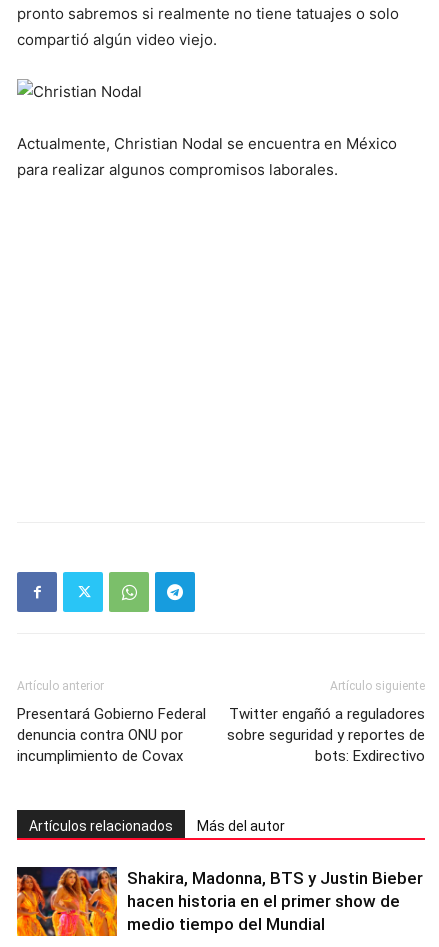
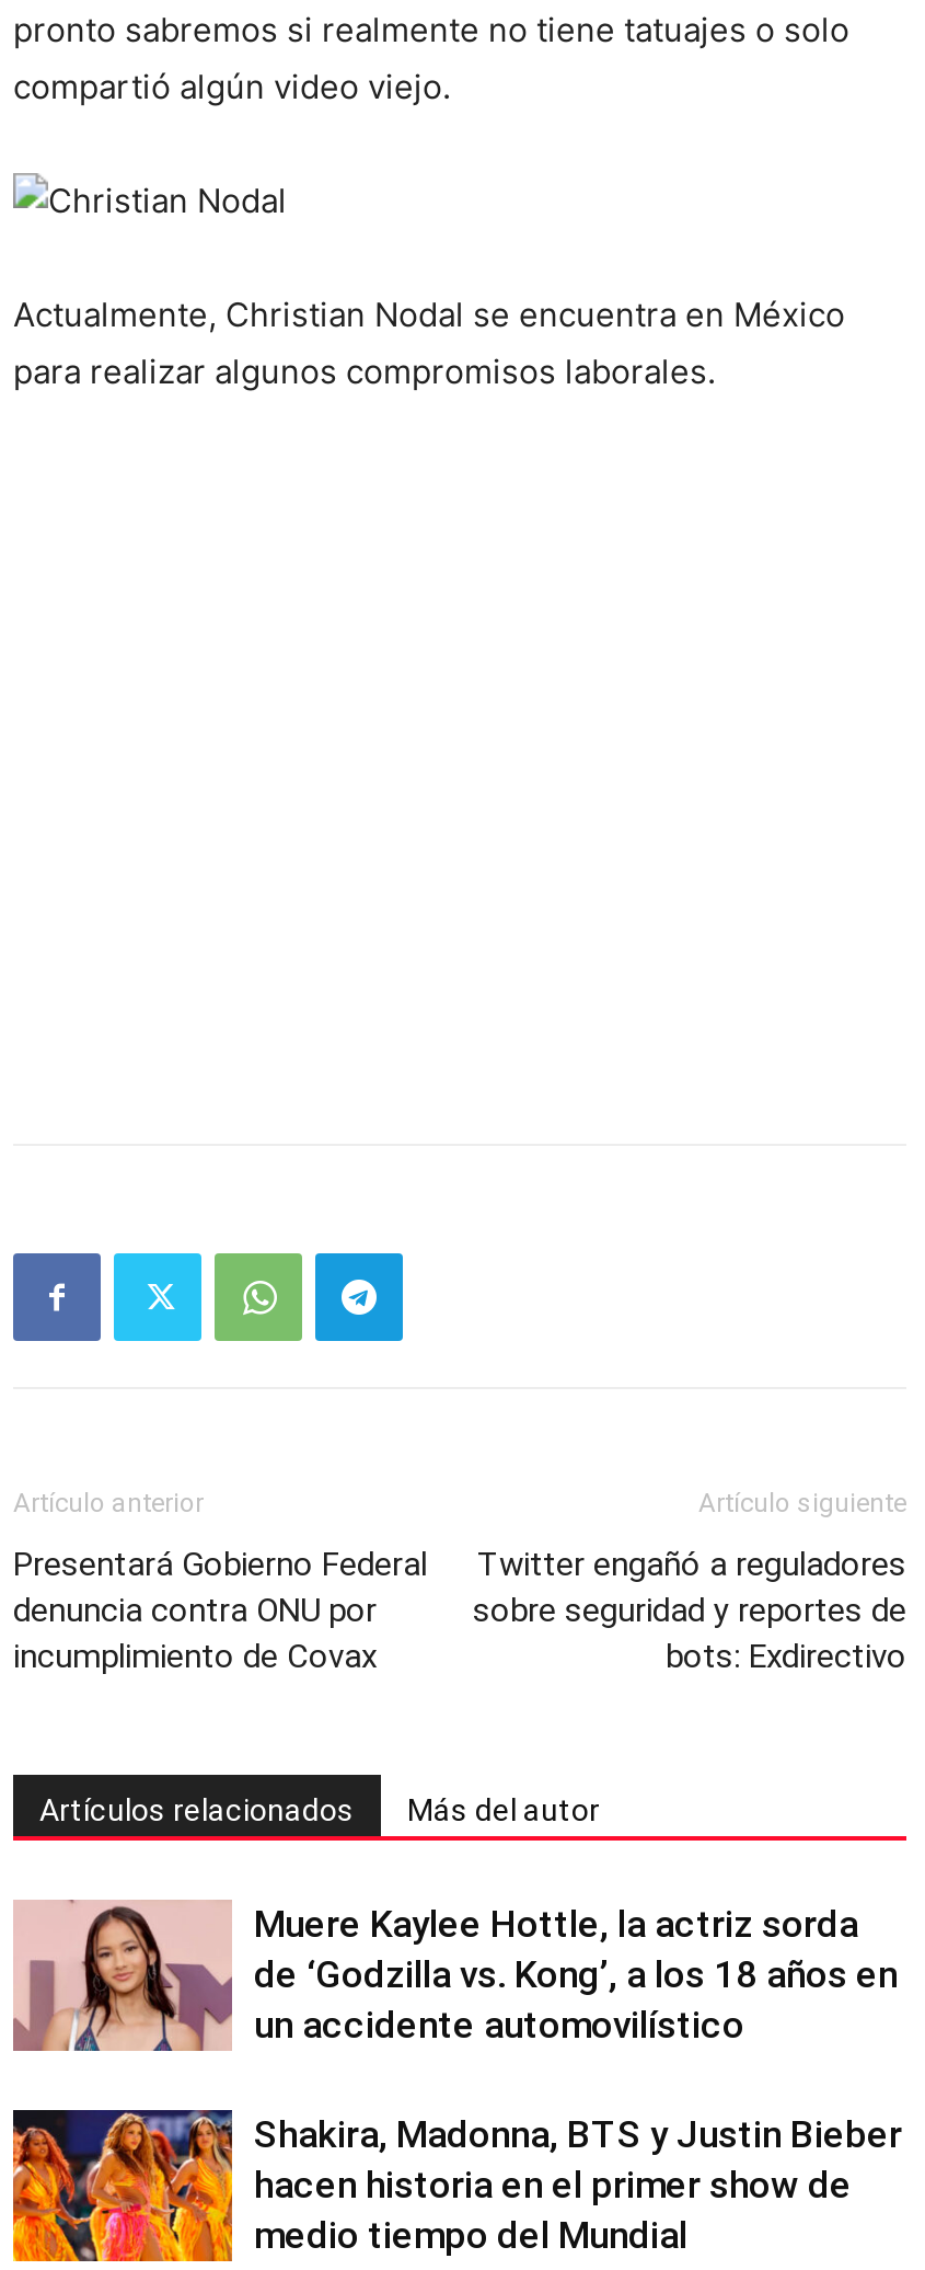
none -> [11,1900,898,2053] [image] | Muere Kaylee Hottle, la actriz sorda | de ‘Godzilla vs. Kong’, a los 18 años en | un accidente automovilístico

